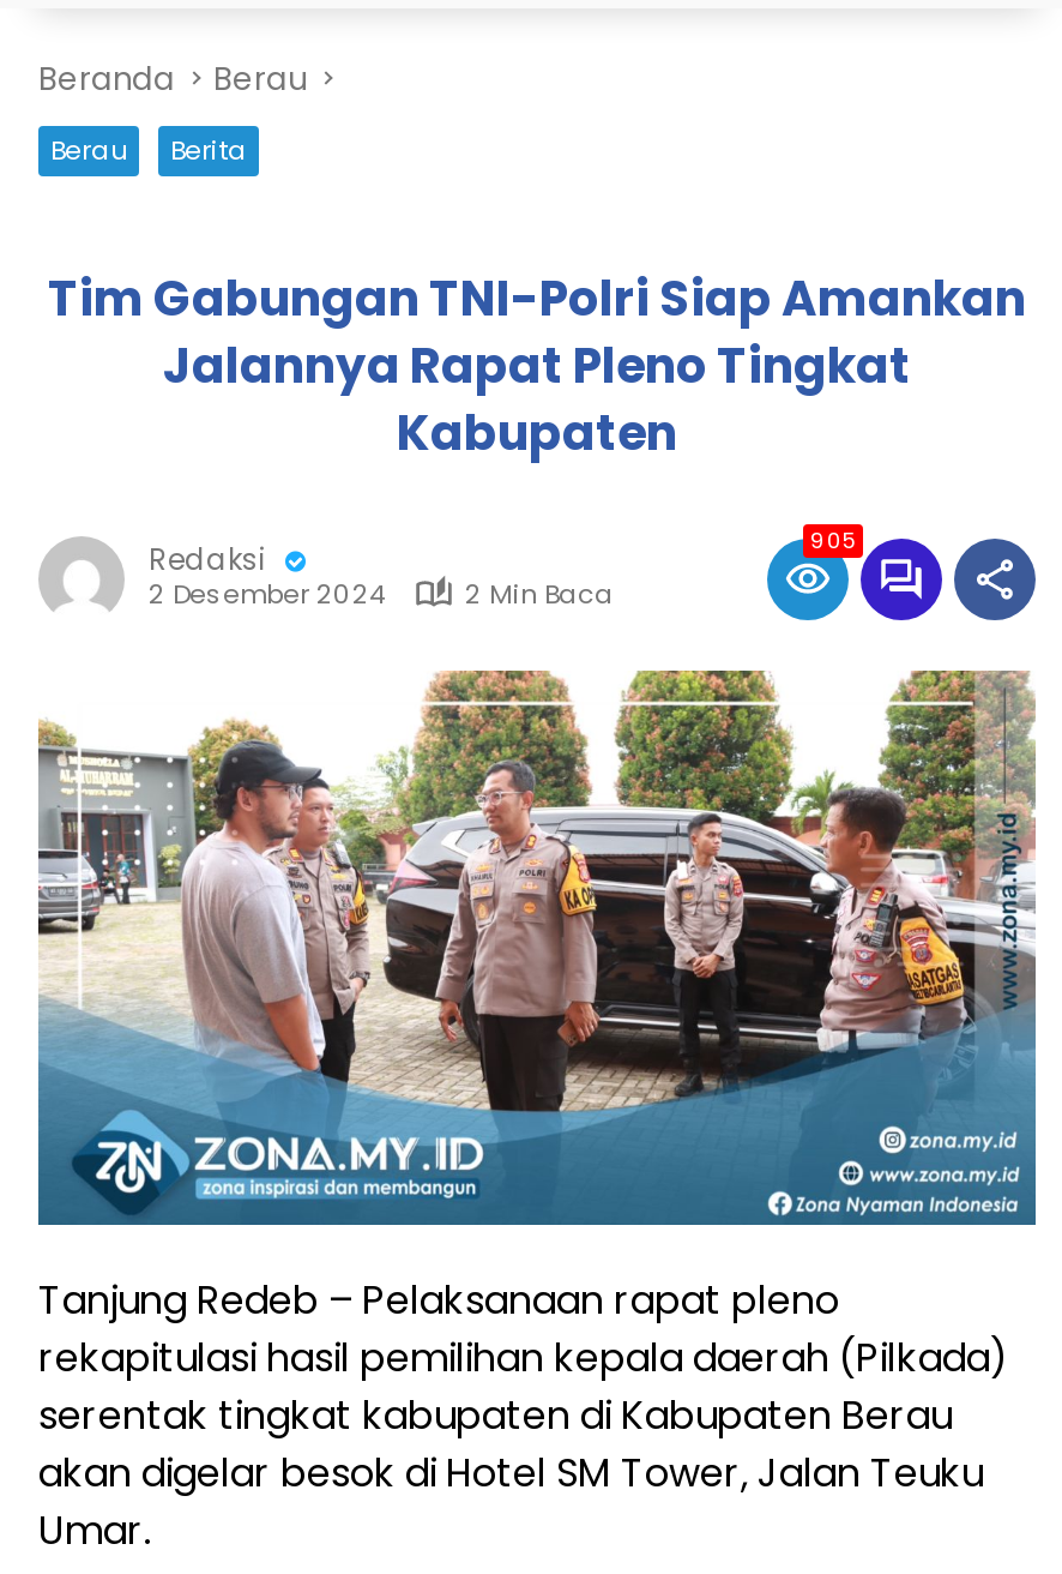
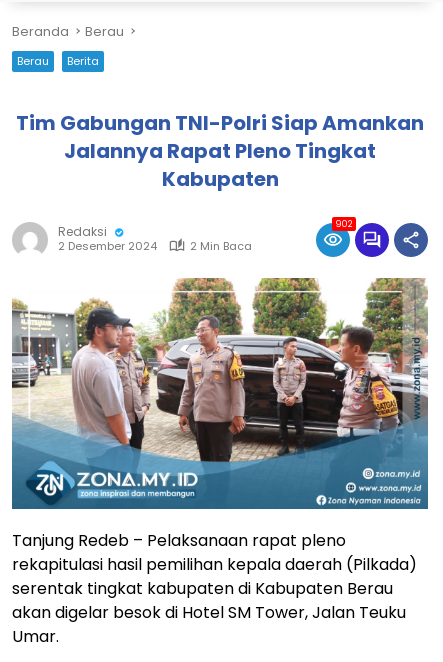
[810,527,856,555] 905 -> [335,218,353,230] 902

